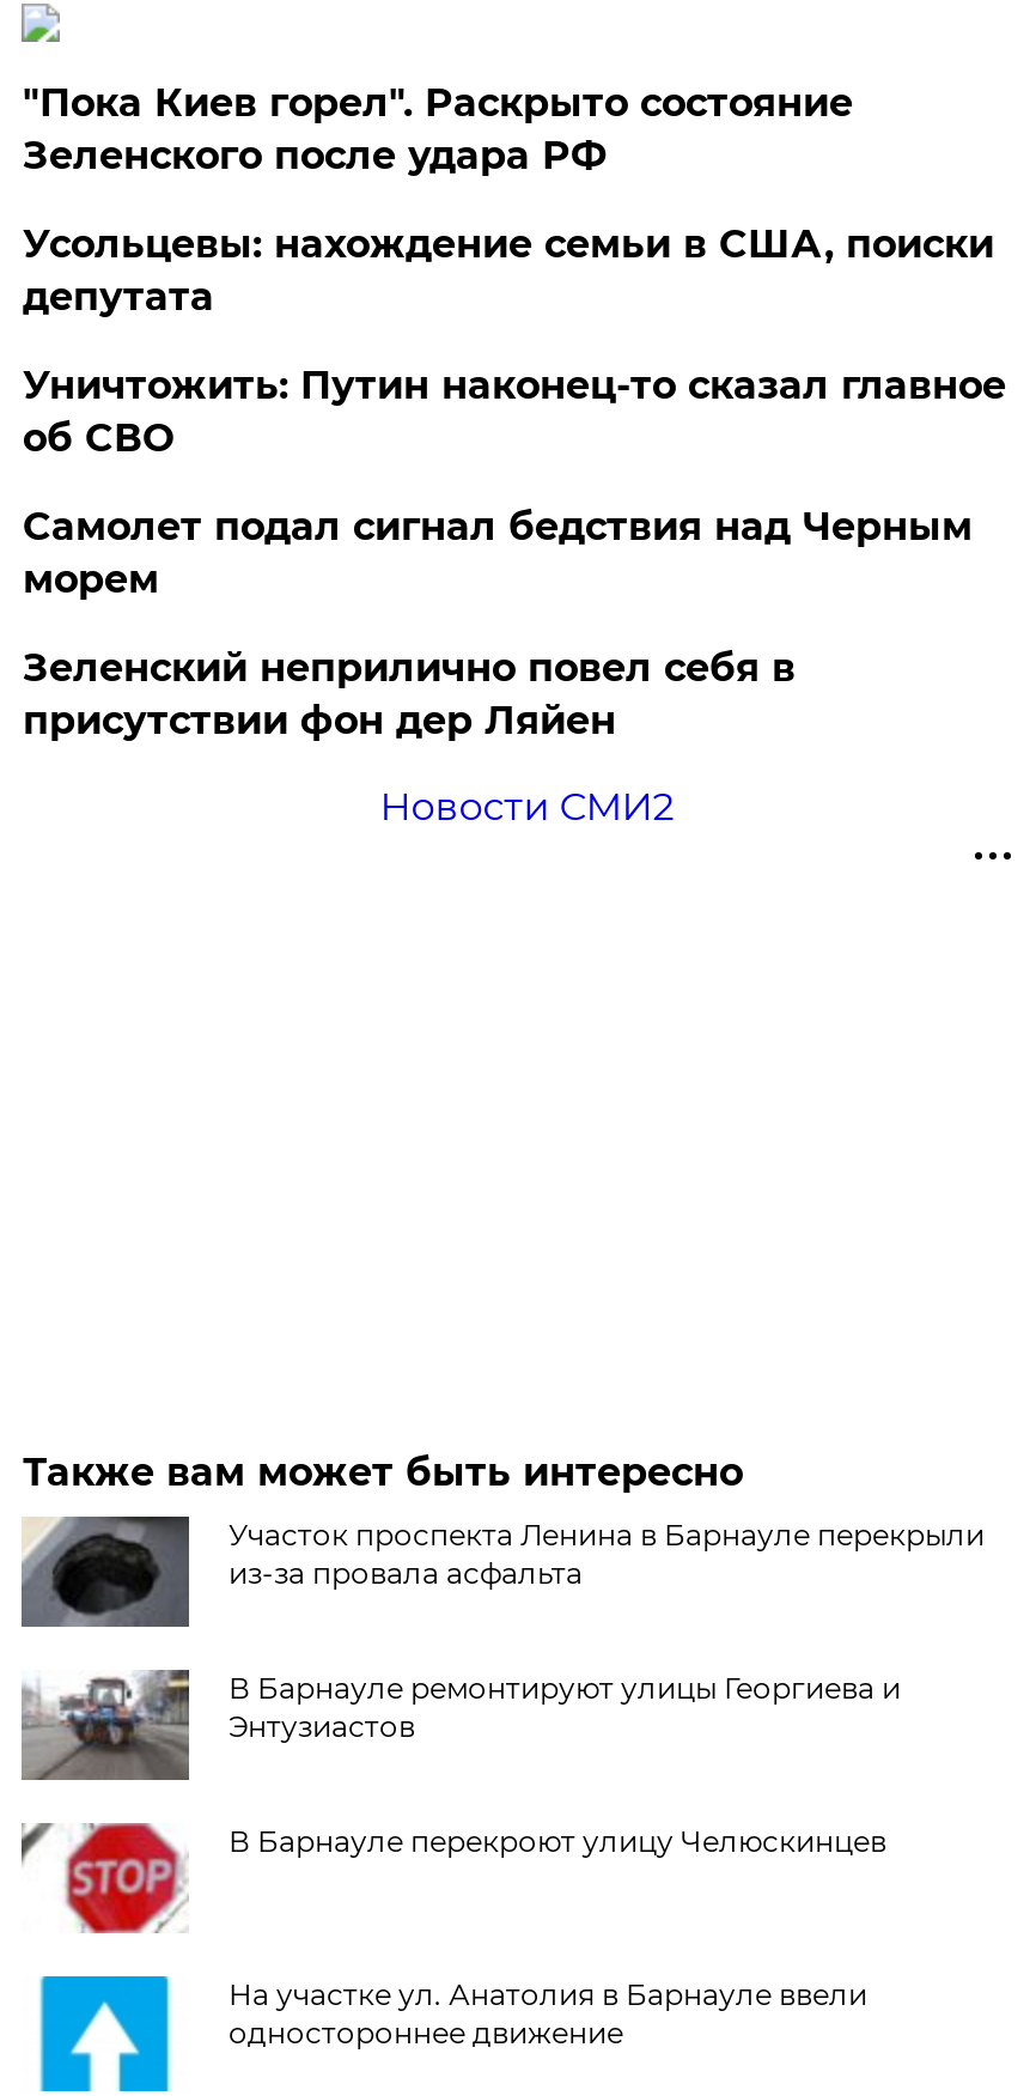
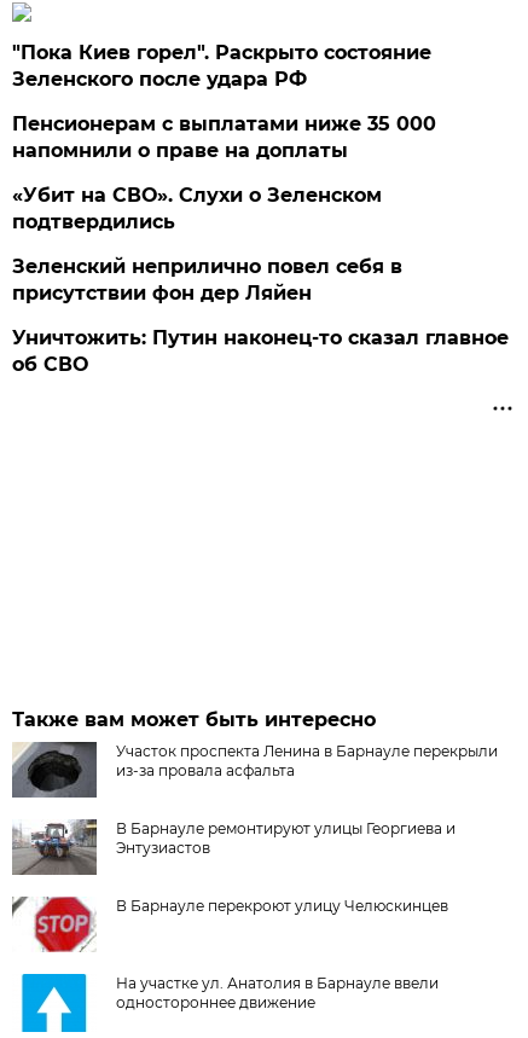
[22,221,994,602] Усольцевы: нахождение семьи в США, поиски | депутата | Самолет подал сигнал бедствия над Черным | морем -> [13,112,437,233] Пенсионерам с выплатами ниже 35 000 | напомнили о праве на доплаты | «Убит на СВО». Слухи о Зеленском | подтвердились
moved [22,362,1006,461] -> [13,326,509,376]: Уничтожить: Путин наконец-то сказал главное | об СВО
moved [22,645,795,743] -> [13,255,403,304]: Зеленский неприлично повел cебя в | присутствии фон дер Ляйен
[380,784,674,829] Новости СМИ2 -> none

